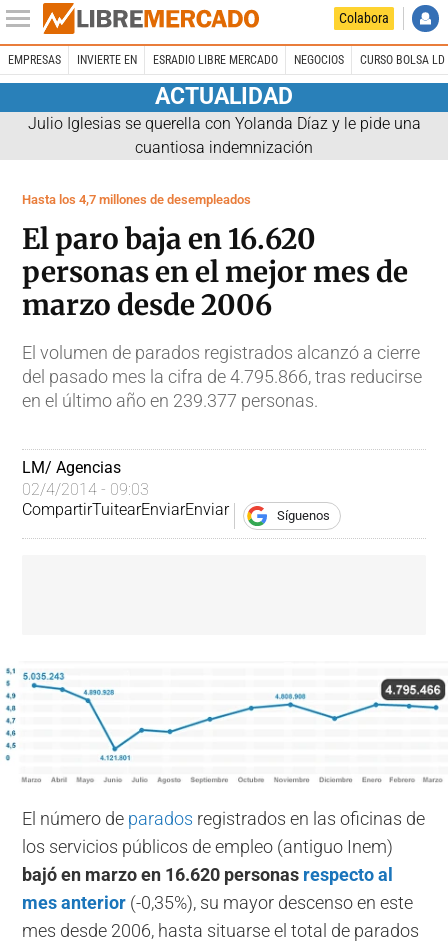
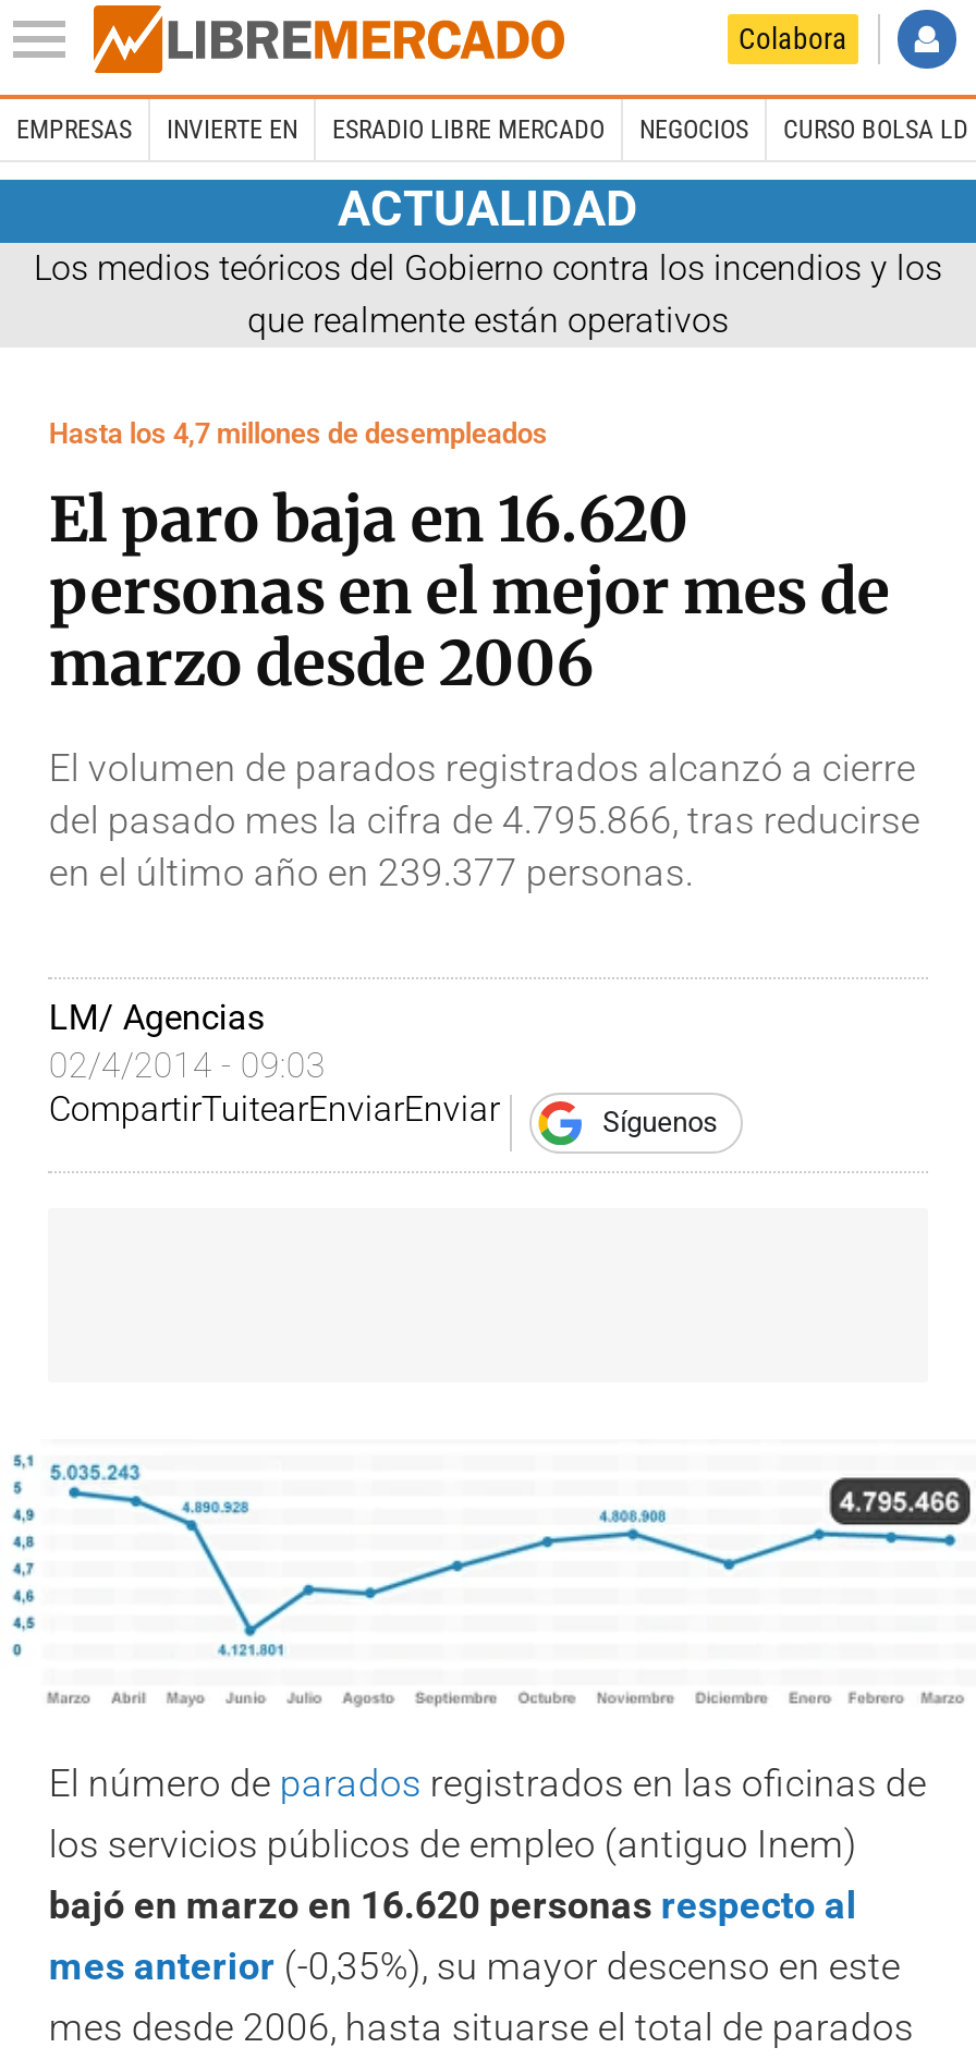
[27,114,420,157] Julio Iglesias se querella con Yolanda Díaz y le pide una | cuantiosa indemnización -> [34,246,942,340] Los medios teóricos del Gobierno contra los incendios y los | que realmente están operativos

